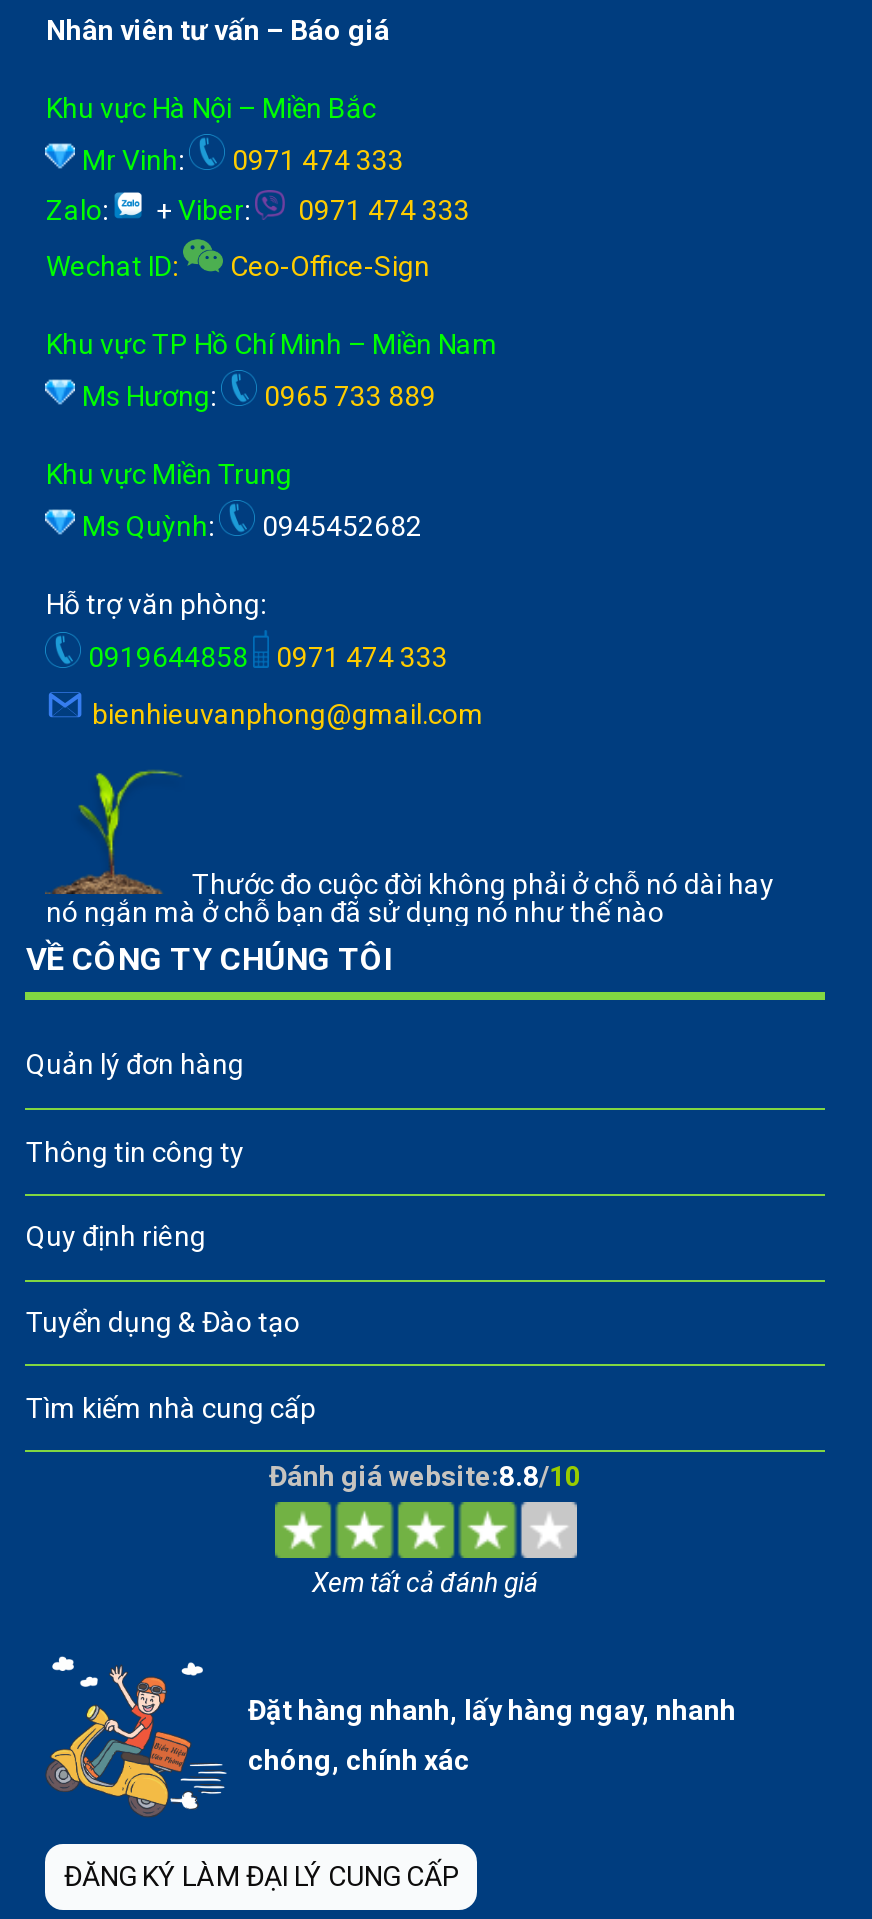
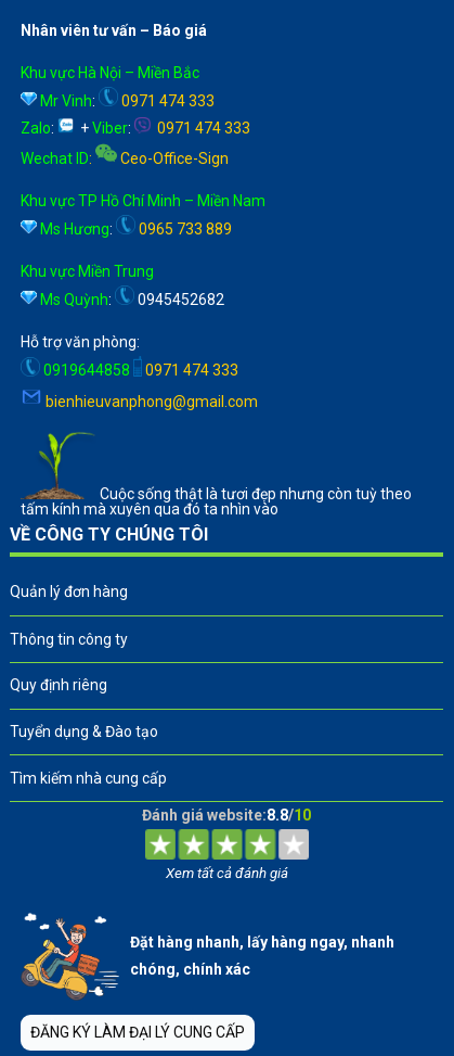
[46,867,774,927] Thước đo cuộc đời không phải ở chỗ nó dài hay | nó ngắn mà ở chỗ bạn đã sử dụng nó như thế nào -> [21,485,412,517] Cuộc sống thật là tươi đẹp nhưng còn tuỳ theo | tấm kính mà xuyên qua đó ta nhìn vào

